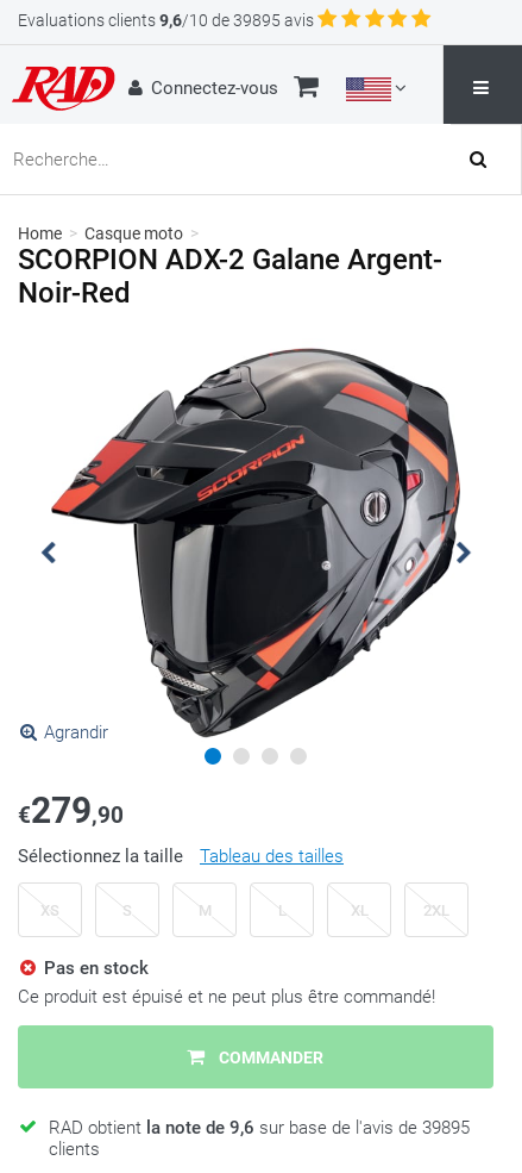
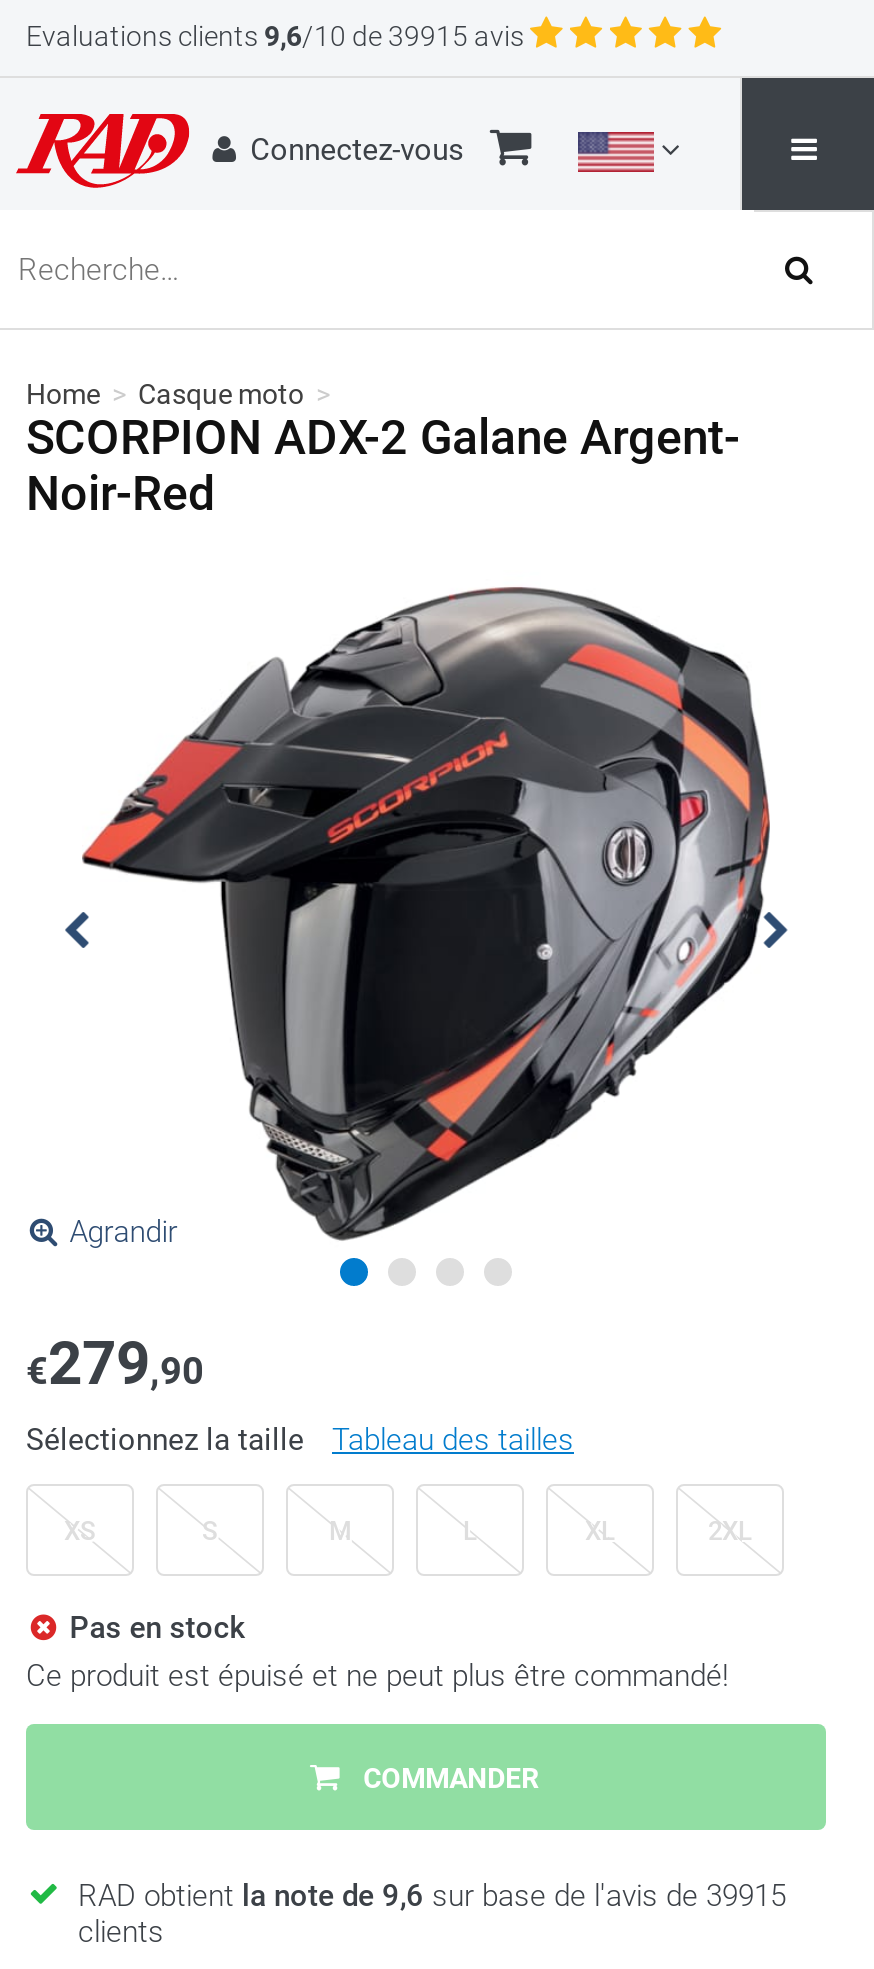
[18,11,314,30] Evaluations clients 9,6/10 de 39895 avis -> [26,20,524,52] Evaluations clients 9,6/10 de 39915 avis
[49,1117,470,1138] RAD obtient la note de 9,6 sur base de l'avis de 39895 -> [78,1878,786,1914] RAD obtient la note de 9,6 sur base de l'avis de 39915

